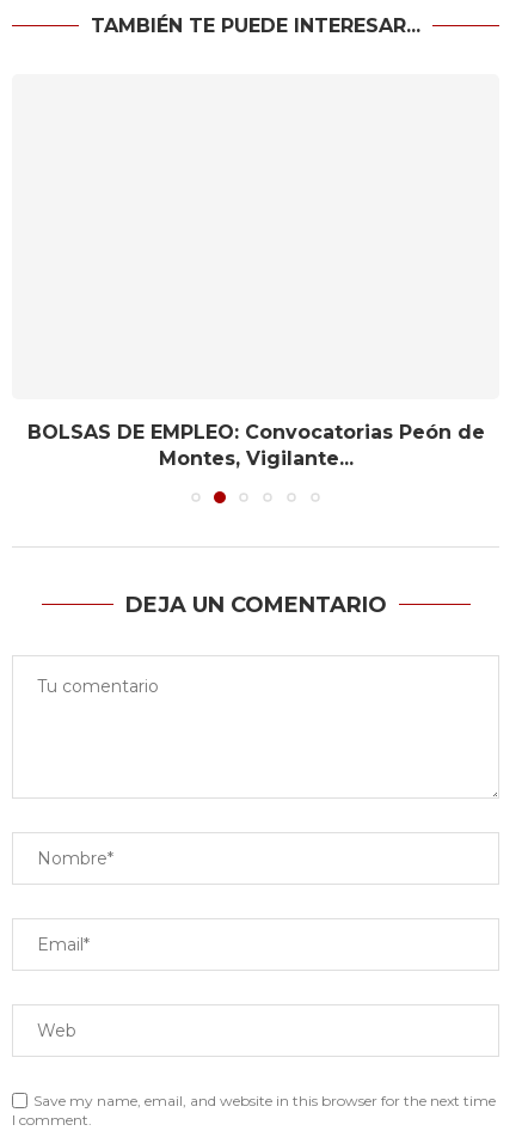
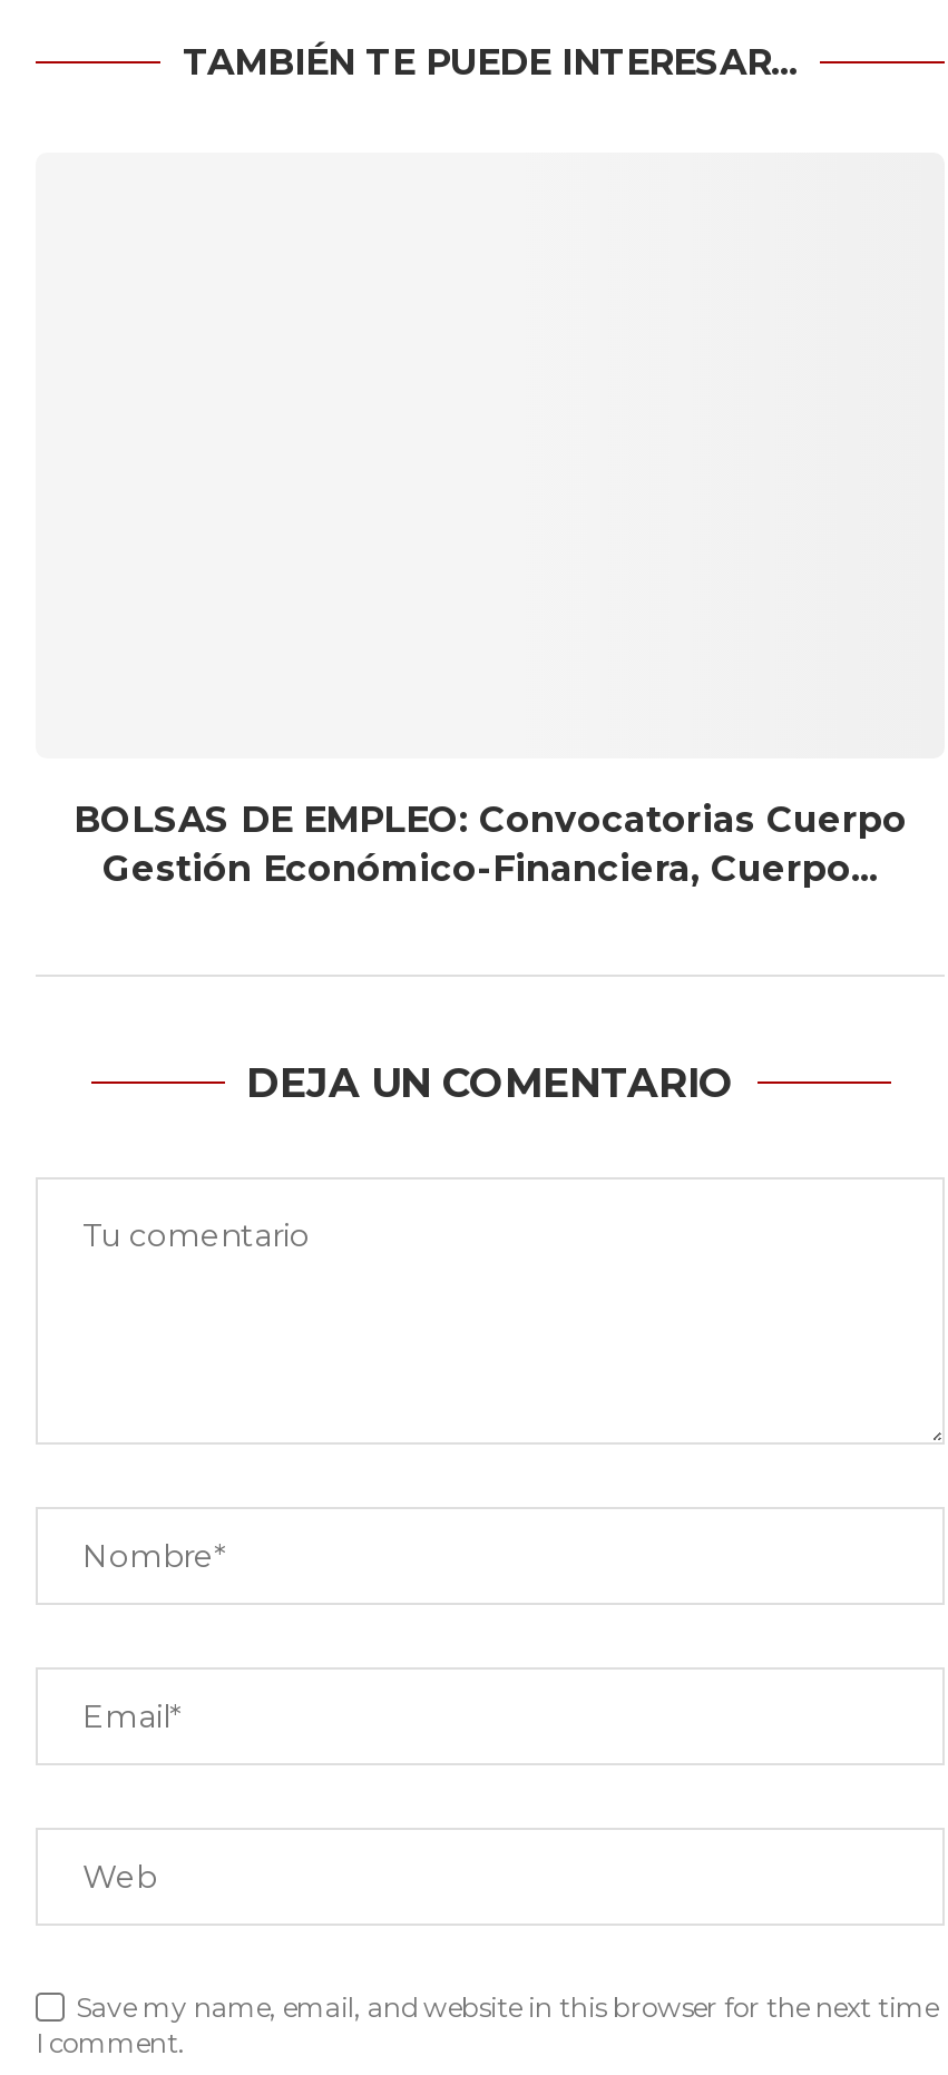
[27,421,484,470] BOLSAS DE EMPLEO: Convocatorias Peón de | Montes, Vigilante... -> [74,799,907,890] BOLSAS DE EMPLEO: Convocatorias Cuerpo | Gestión Económico-Financiera, Cuerpo...

